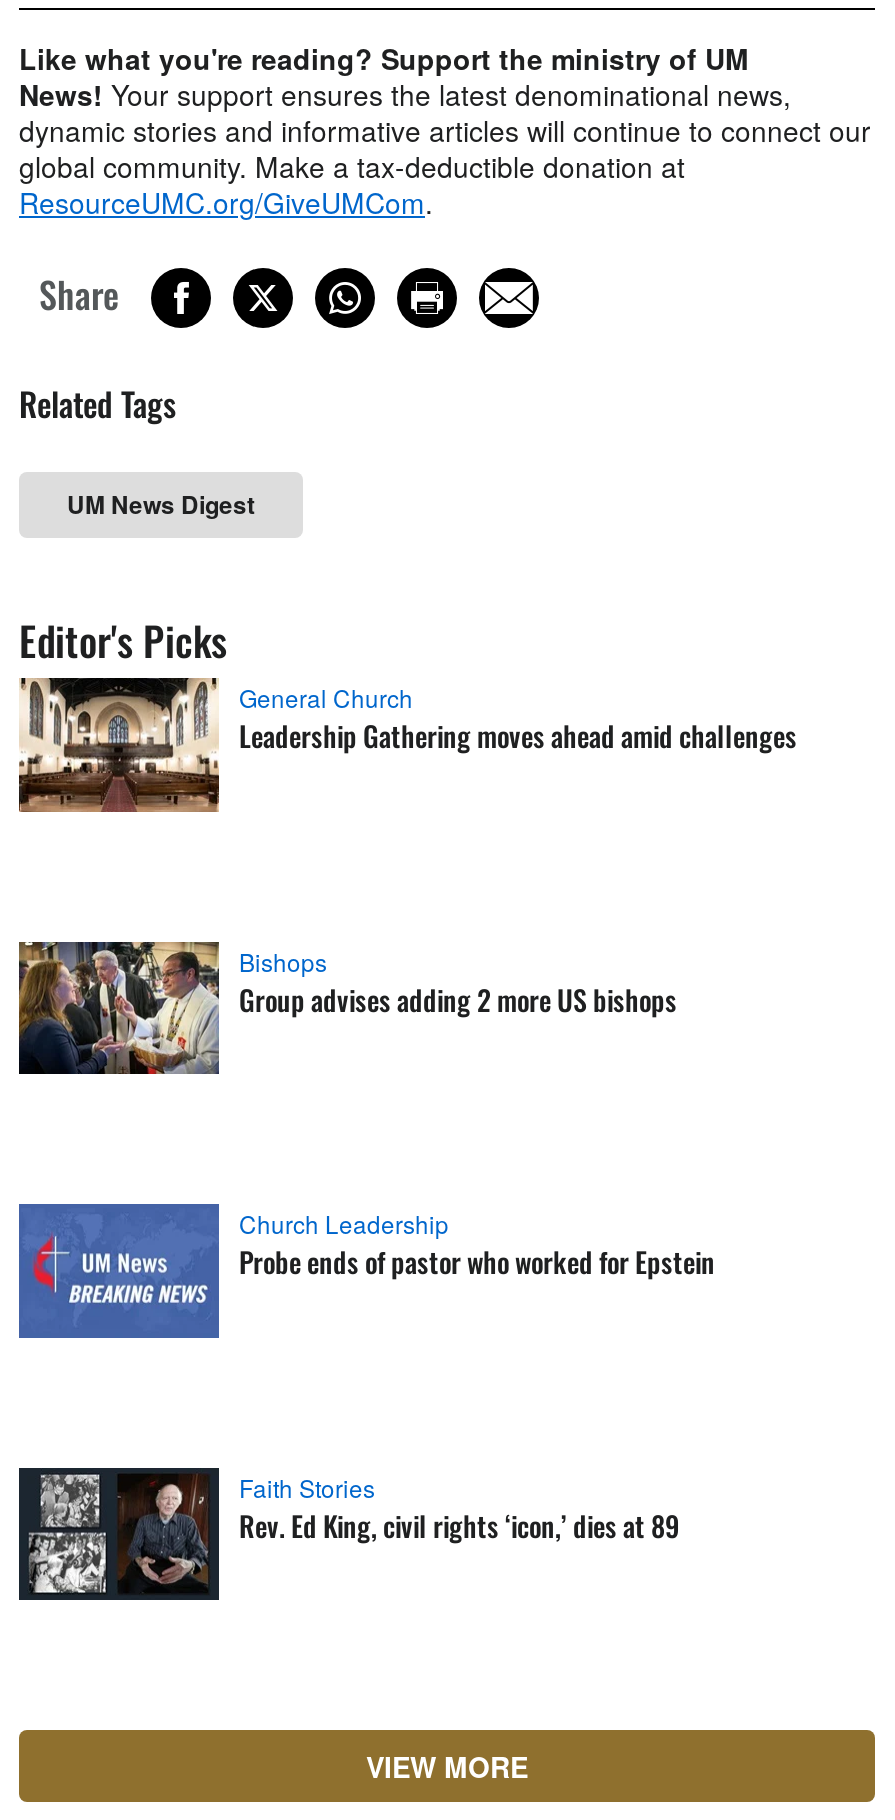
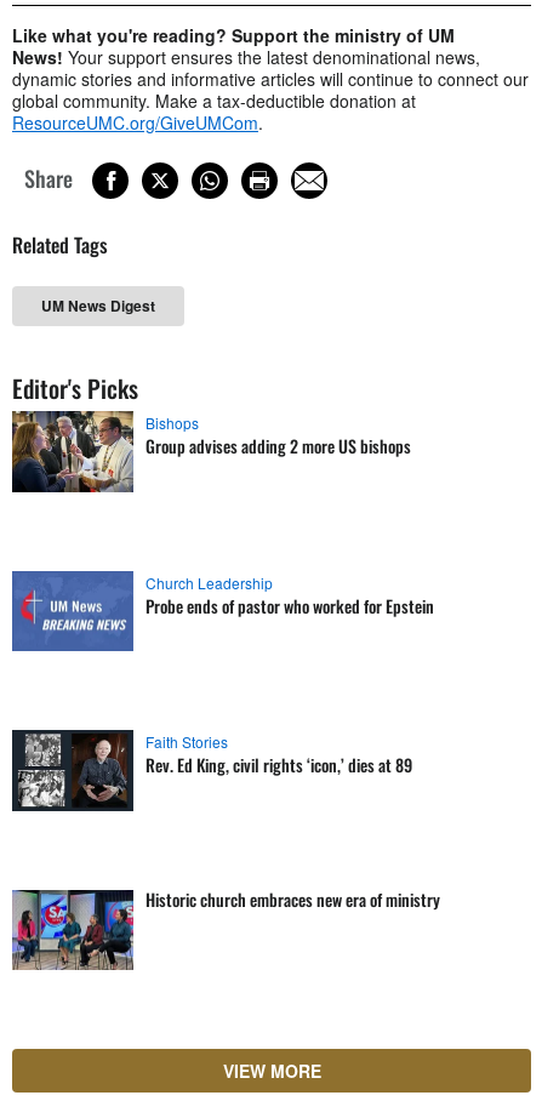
[17,676,797,814] [image] | General Church | Leadership Gathering moves ahead amid challenges -> none
moved [15,938,715,1545] -> [10,409,434,777]: [image] | Bishops | Group advises adding 2 more US bishops | Church Leadership | Probe ends of pastor who worked for Epstein | Faith Stories | Rev. Ed King, civil rights ‘icon,’ dies at 89
none -> [11,886,440,971] [image] | Historic church embraces new era of ministry

